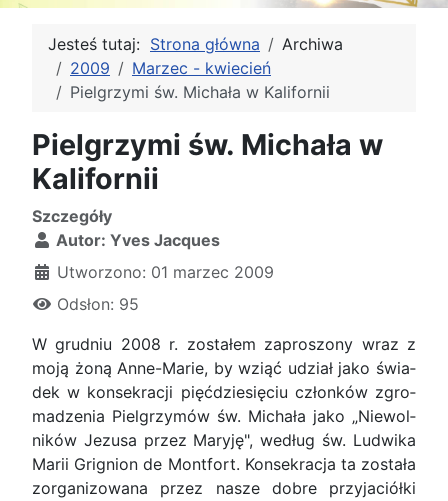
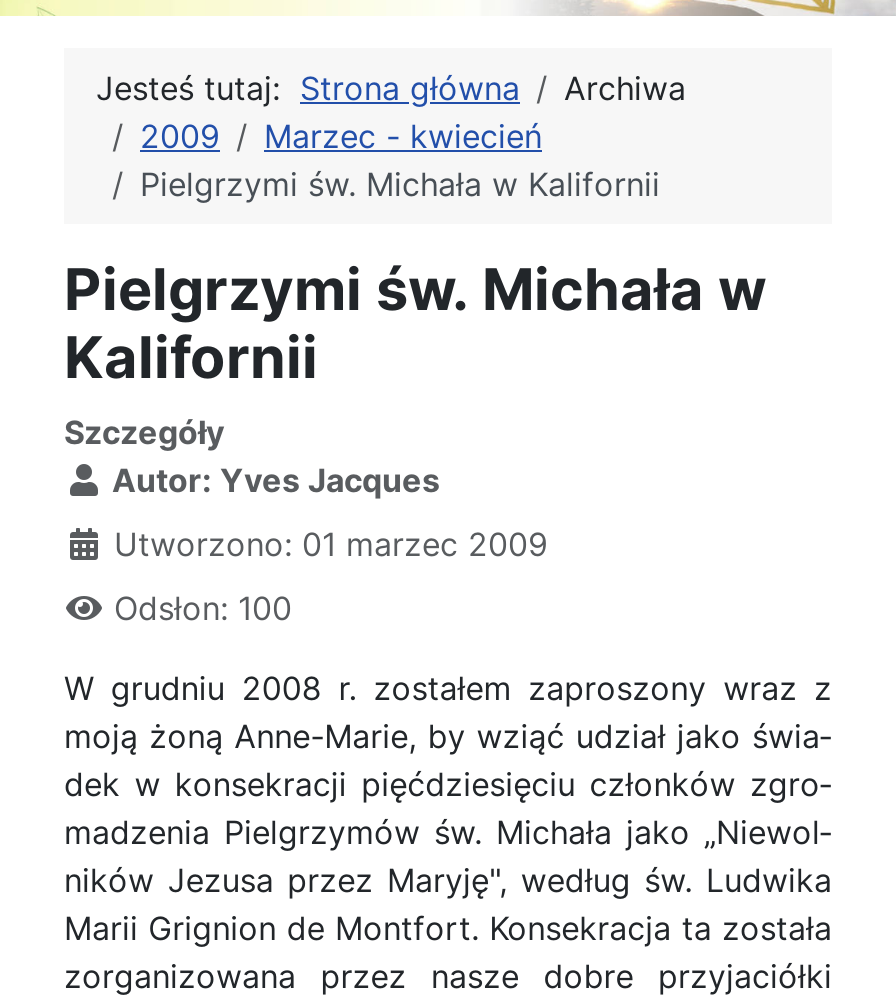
[57,294,139,314] Odsłon: 95 -> [114,589,292,629] Odsłon: 100

